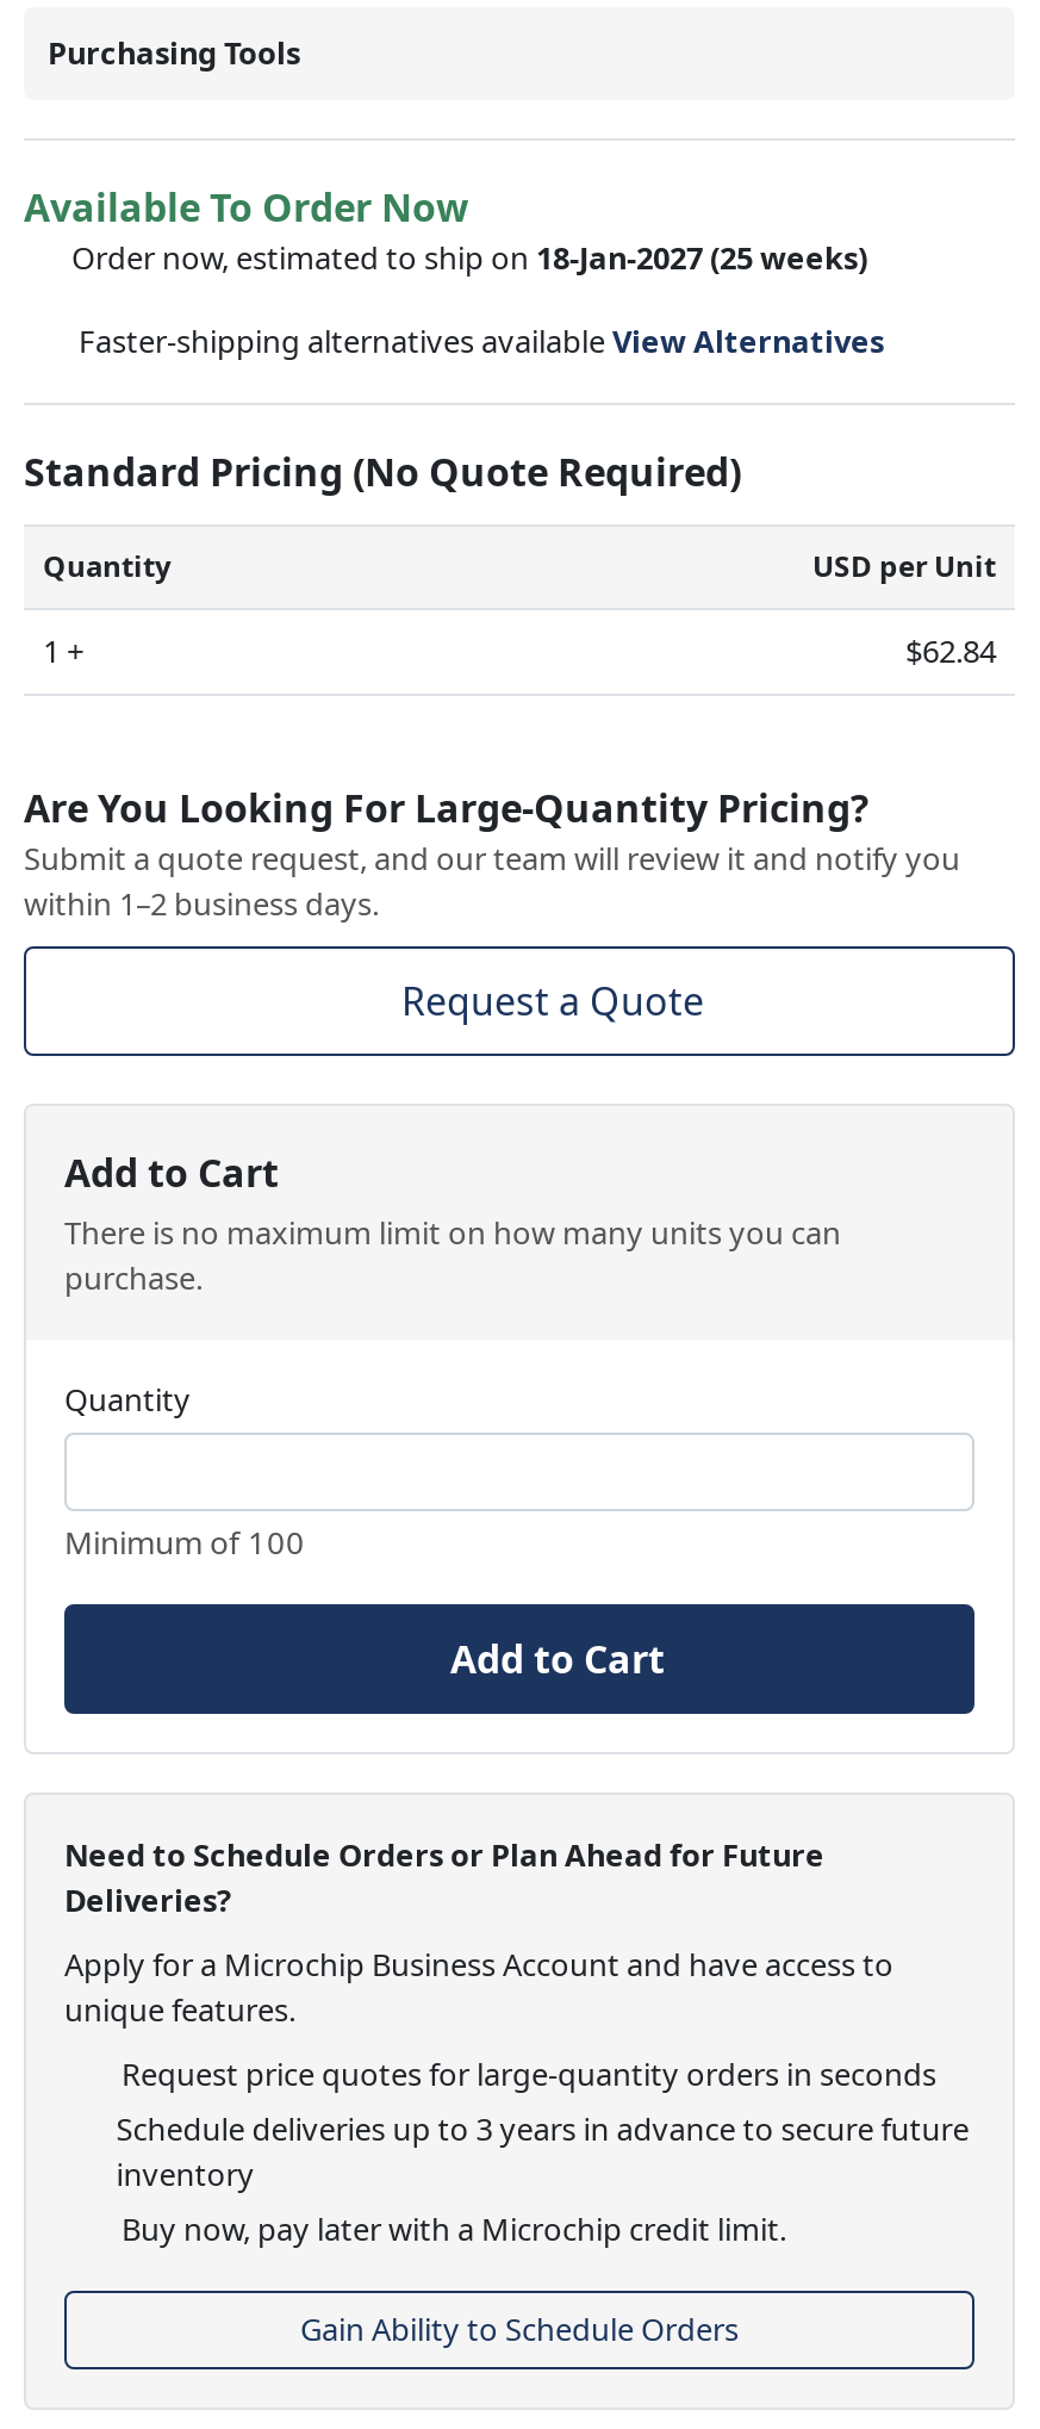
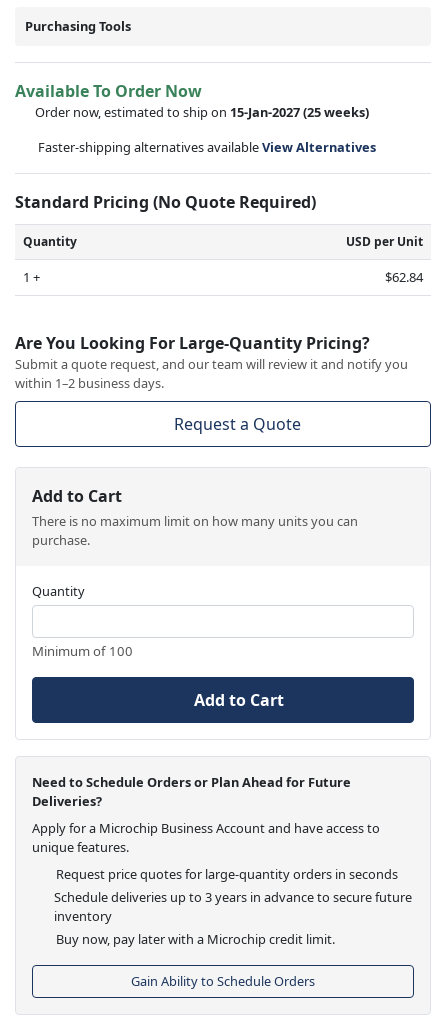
[71,235,874,278] Order now, estimated to ship on 18-Jan-2027 (25 weeks) -> [35,102,372,120] Order now, estimated to ship on 15-Jan-2027 (25 weeks)

